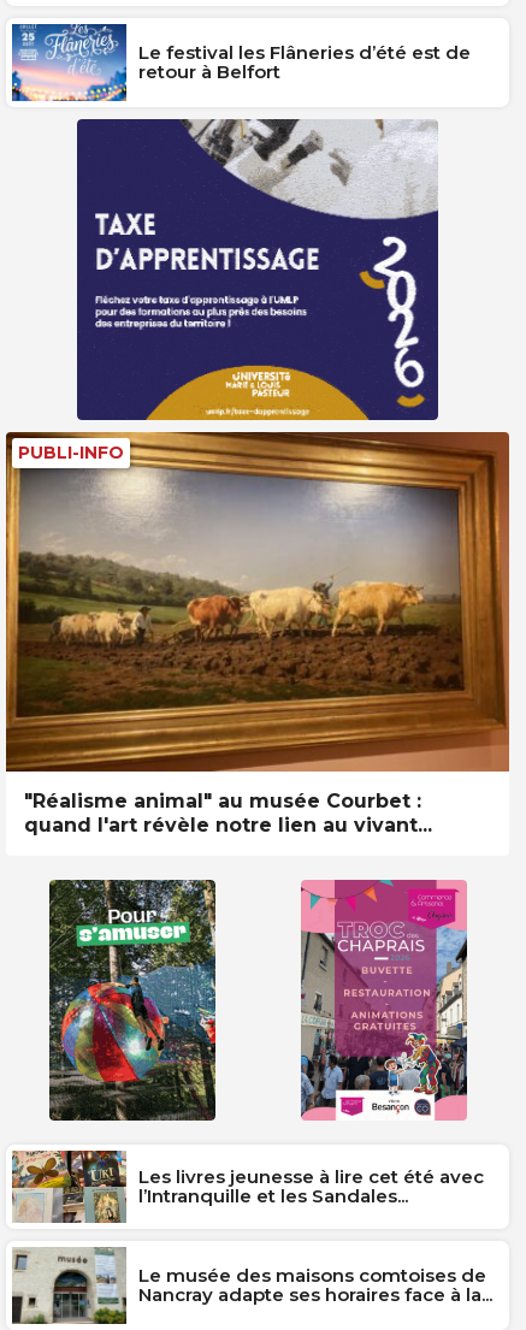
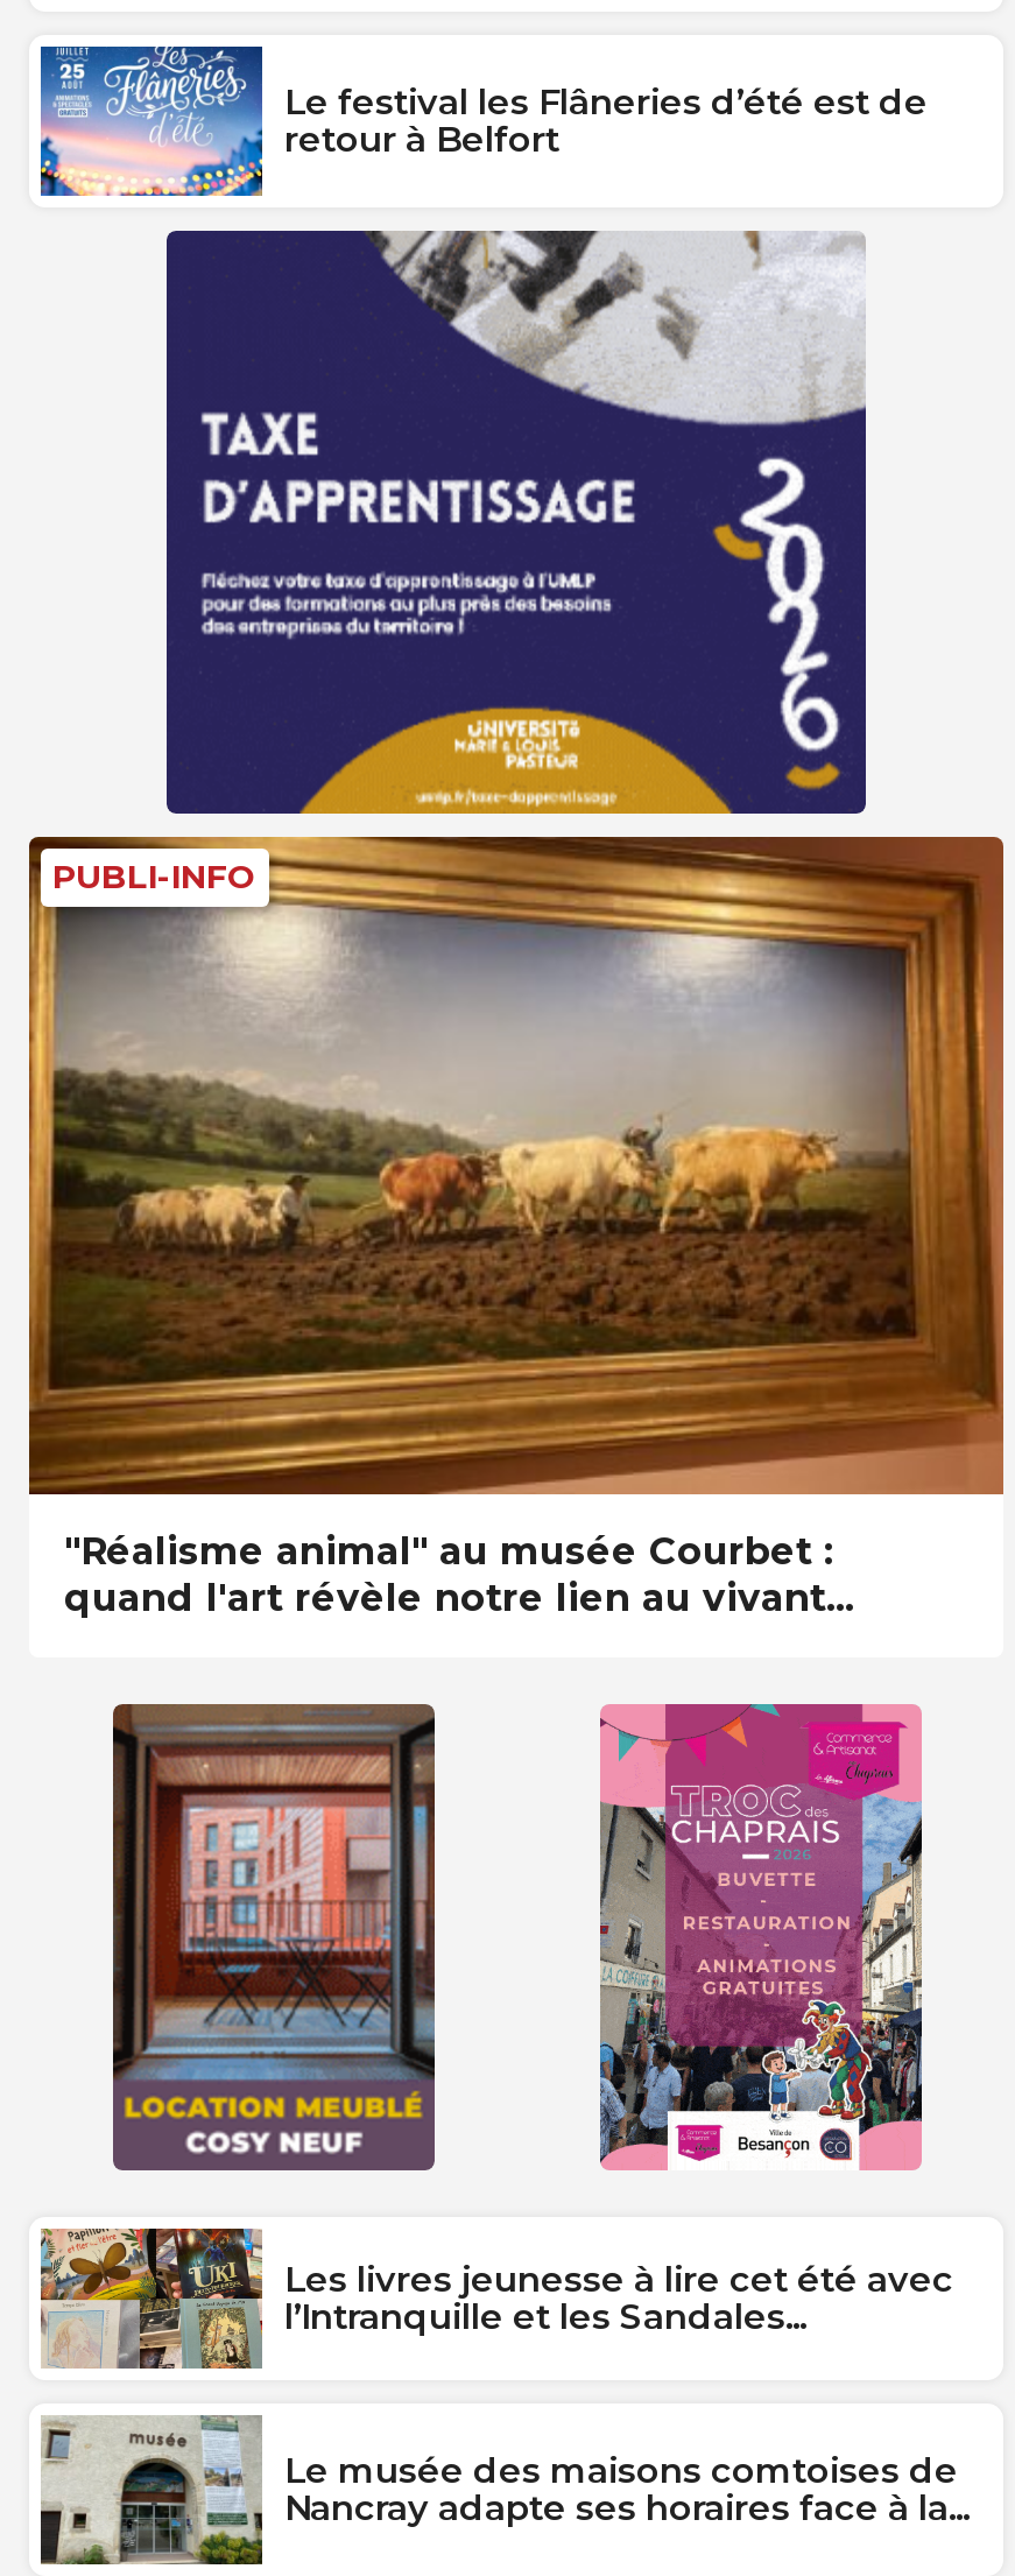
[49,880,217,1121] [image] -> [113,1704,437,2170] [image]

